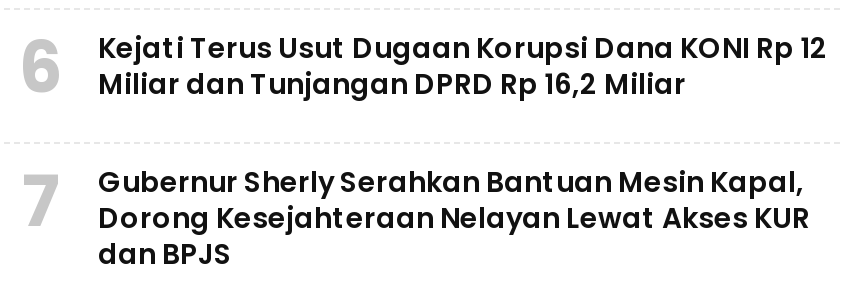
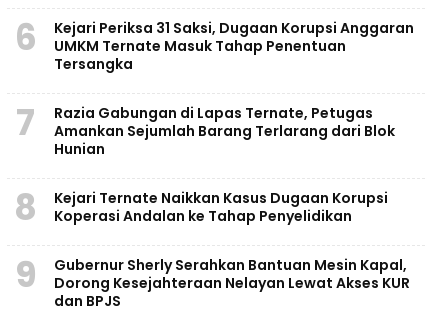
[98,28,828,104] Kejati Terus Usut Dugaan Korupsi Dana KONI Rp 12 | Miliar dan Tunjangan DPRD Rp 16,2 Miliar -> [54,18,414,74] Kejari Periksa 31 Saksi, Dugaan Korupsi Anggaran | UMKM Ternate Masuk Tahap Penentuan | Tersangka
none -> [14,103,395,299] Razia Gabungan di Lapas Ternate, Petugas | Amankan Sejumlah Barang Terlarang dari Blok | Hunian | 8 | Kejari Ternate Naikkan Kasus Dugaan Korupsi | Koperasi Andalan ke Tahap Penyelidikan | 9

